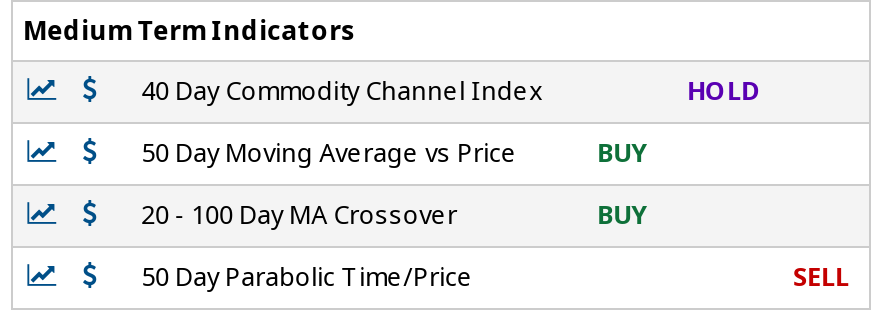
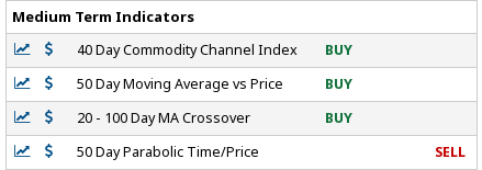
[687,75,759,109] HOLD -> [325,41,353,60] BUY

